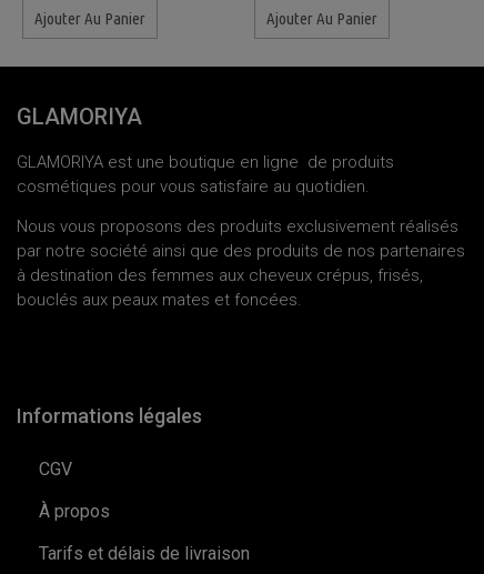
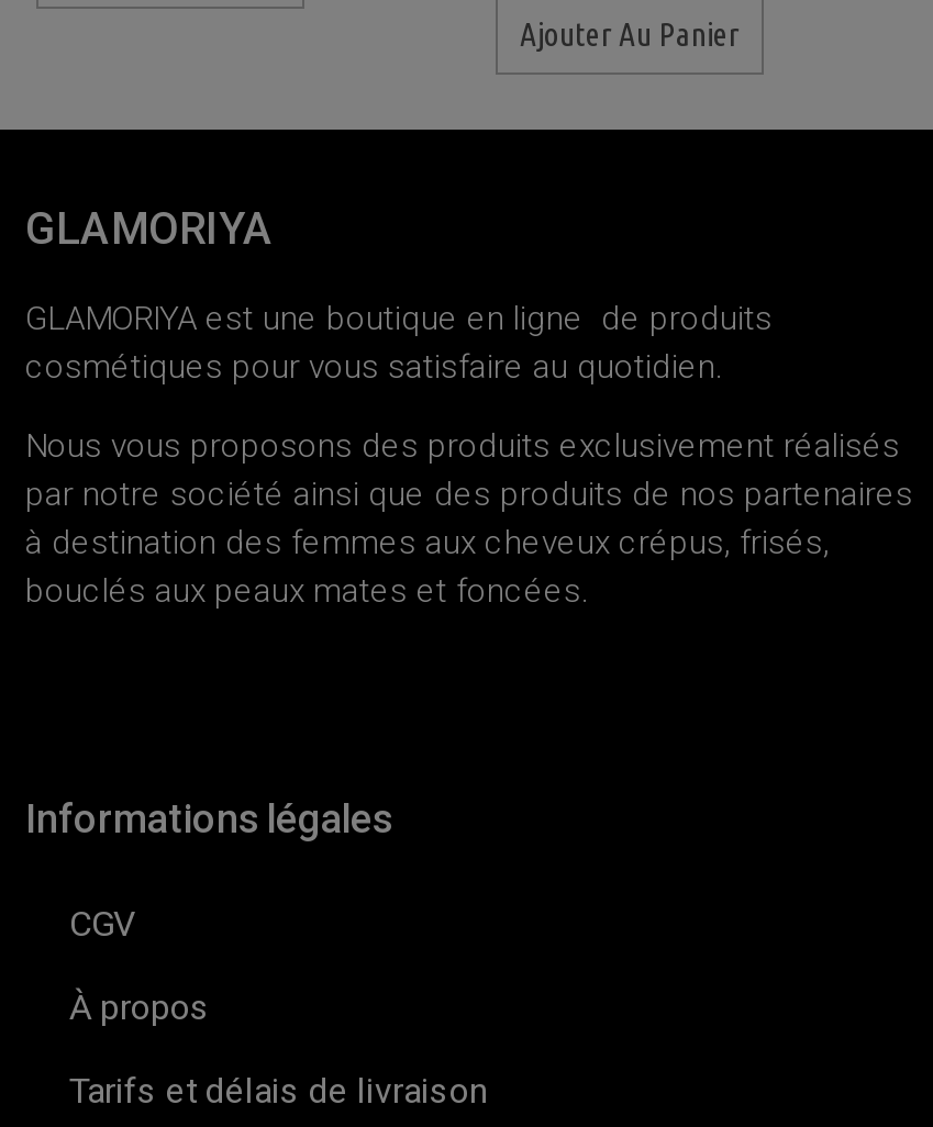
[34,9,145,28] Ajouter Au Panier -> none

